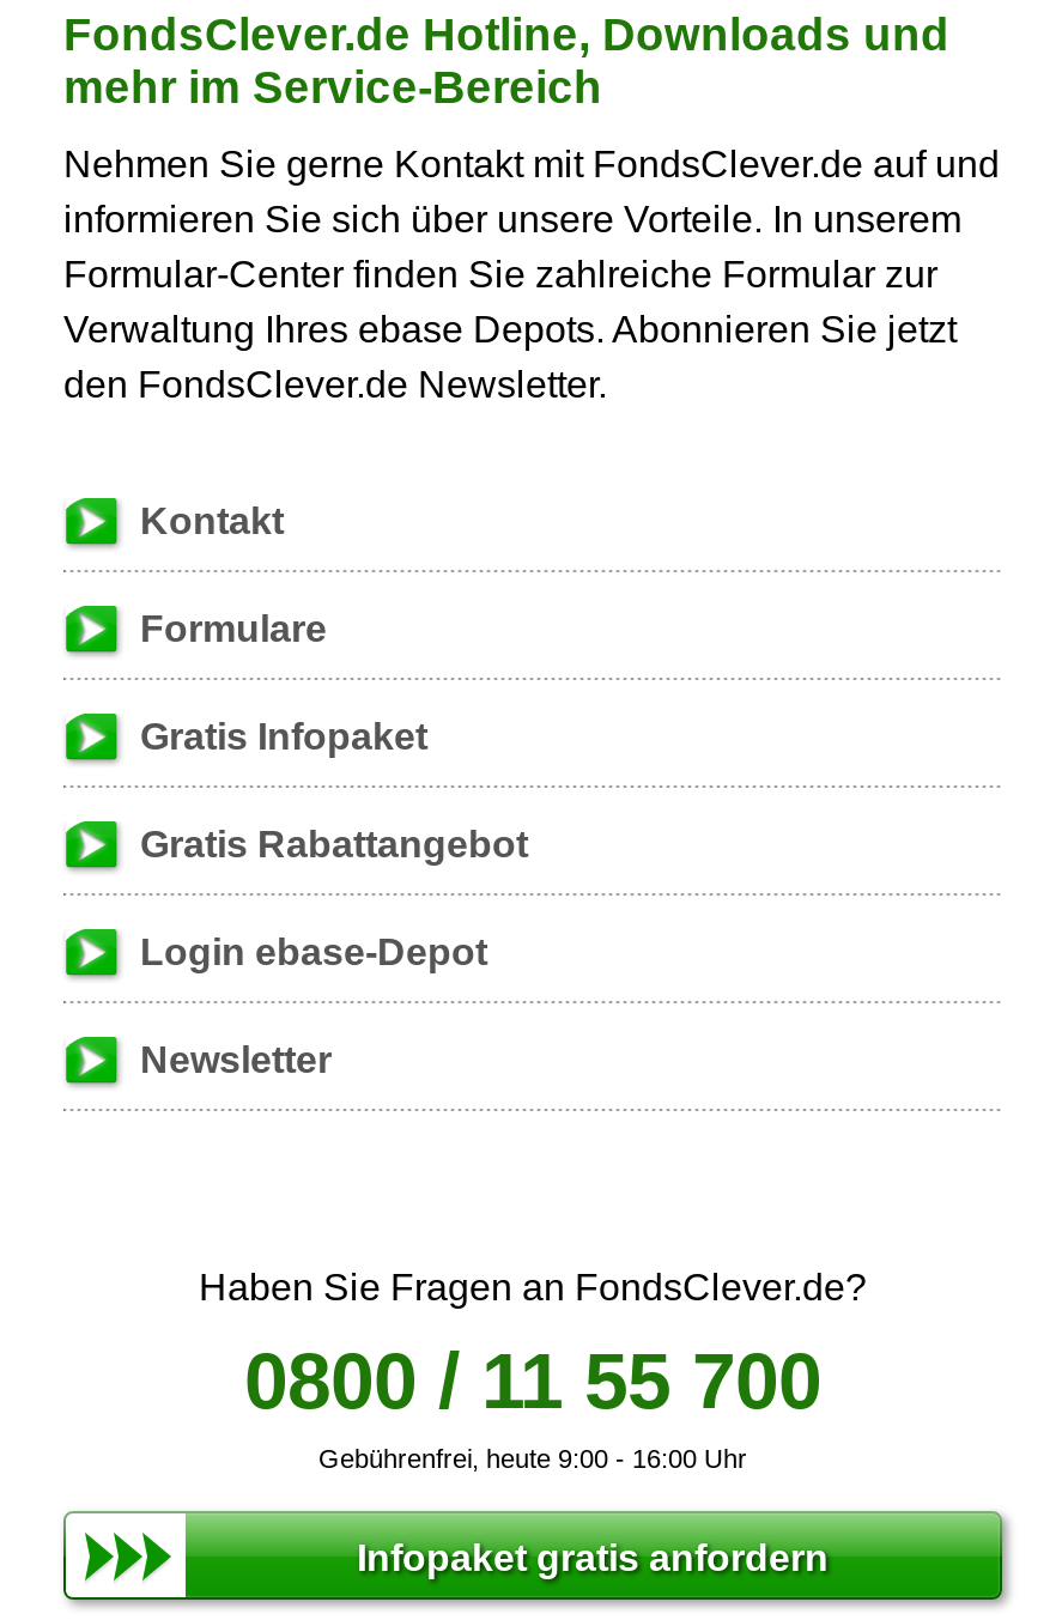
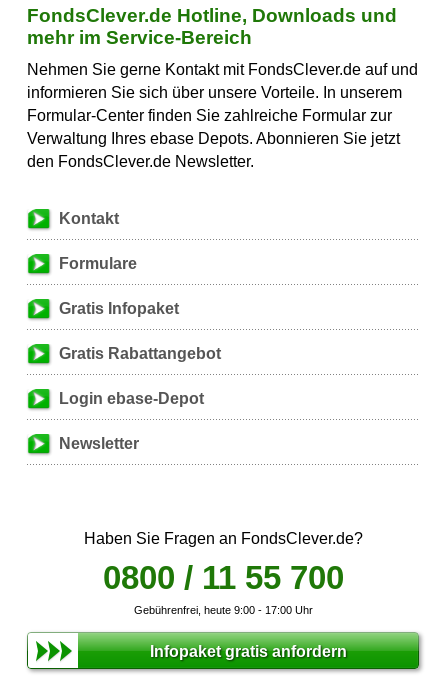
[318,1444,747,1473] Gebührenfrei, heute 9:00 - 16:00 Uhr -> [133,604,312,616] Gebührenfrei, heute 9:00 - 17:00 Uhr

